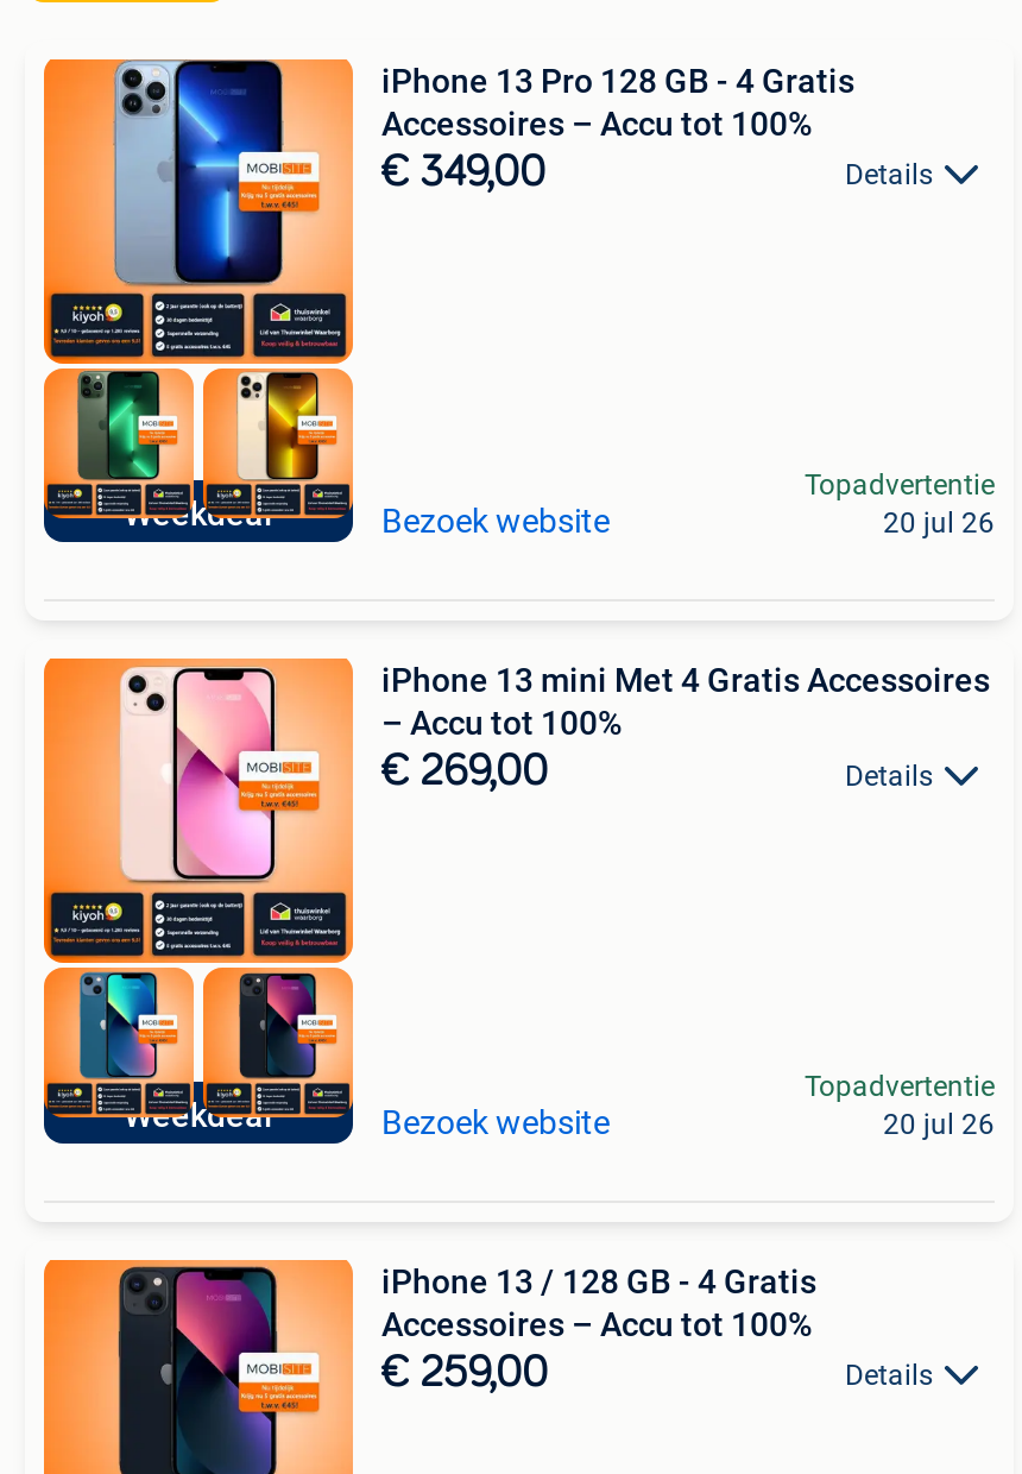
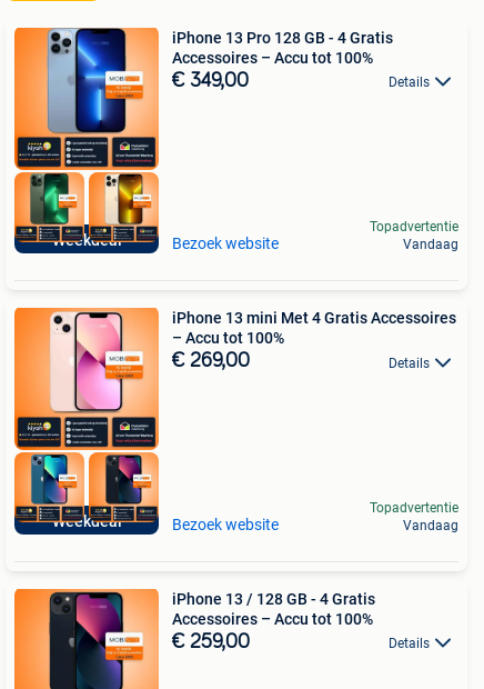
[883,507,995,541] 20 jul 26 -> [403,237,458,253] Vandaag
[883,1107,995,1141] 20 jul 26 -> [403,518,458,533] Vandaag

